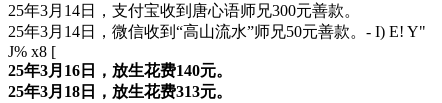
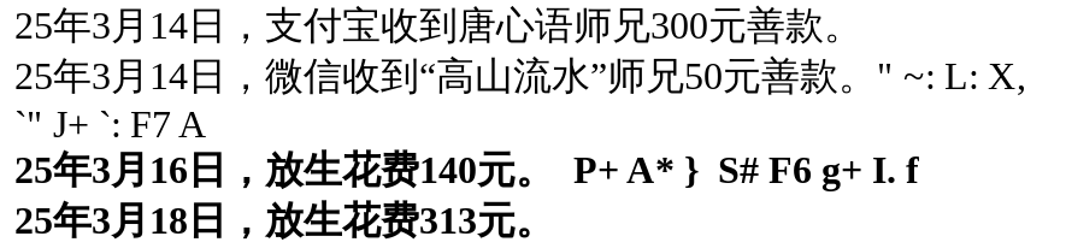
[8,23,426,79] 25年3月14日，微信收到“高山流水”师兄50元善款。- I) E! Y" | J% x8 [ | 25年3月16日，放生花费140元。 -> [14,57,1026,191] 25年3月14日，微信收到“高山流水”师兄50元善款。" ~: L: X, | `" J+ `: F7 A | 25年3月16日，放生花费140元。P+ A* } S# F6 g+ I. f

